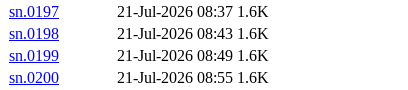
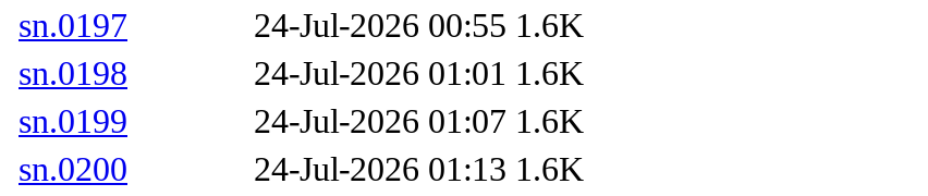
[117,3,269,20] 21-Jul-2026 08:37 1.6K -> [254,7,585,44] 24-Jul-2026 00:55 1.6K
[117,25,269,42] 21-Jul-2026 08:43 1.6K -> [254,55,585,92] 24-Jul-2026 01:01 1.6K
[117,47,269,64] 21-Jul-2026 08:49 1.6K -> [254,103,585,140] 24-Jul-2026 01:07 1.6K
[117,69,269,86] 21-Jul-2026 08:55 1.6K -> [254,151,585,188] 24-Jul-2026 01:13 1.6K

